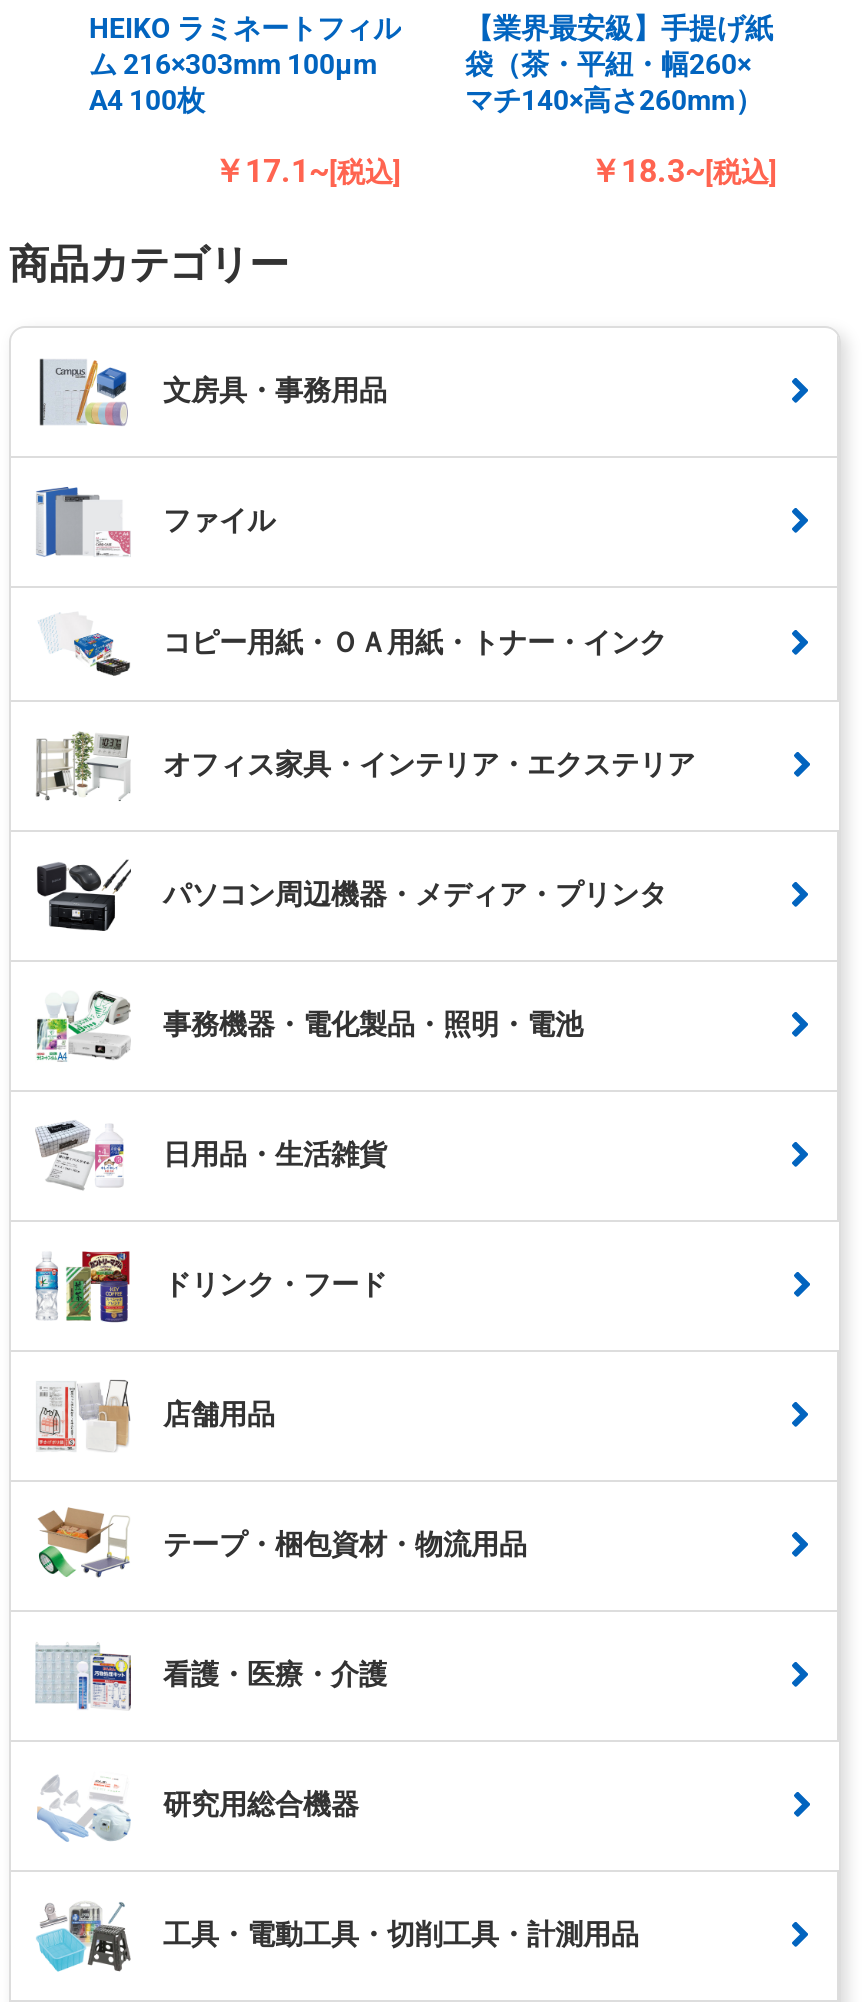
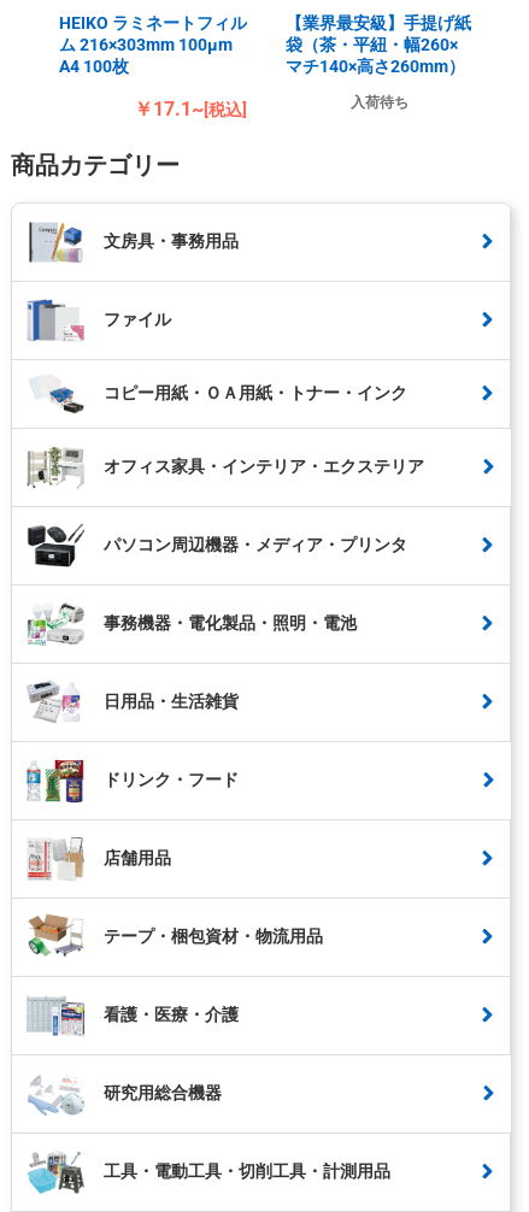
[589,151,777,189] ￥18.3~[税込] -> [351,94,408,110] 入荷待ち

